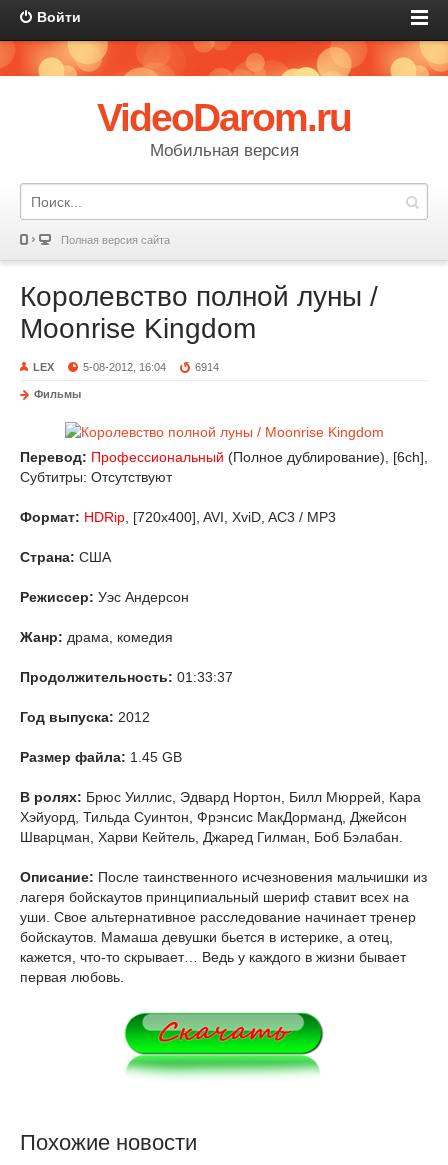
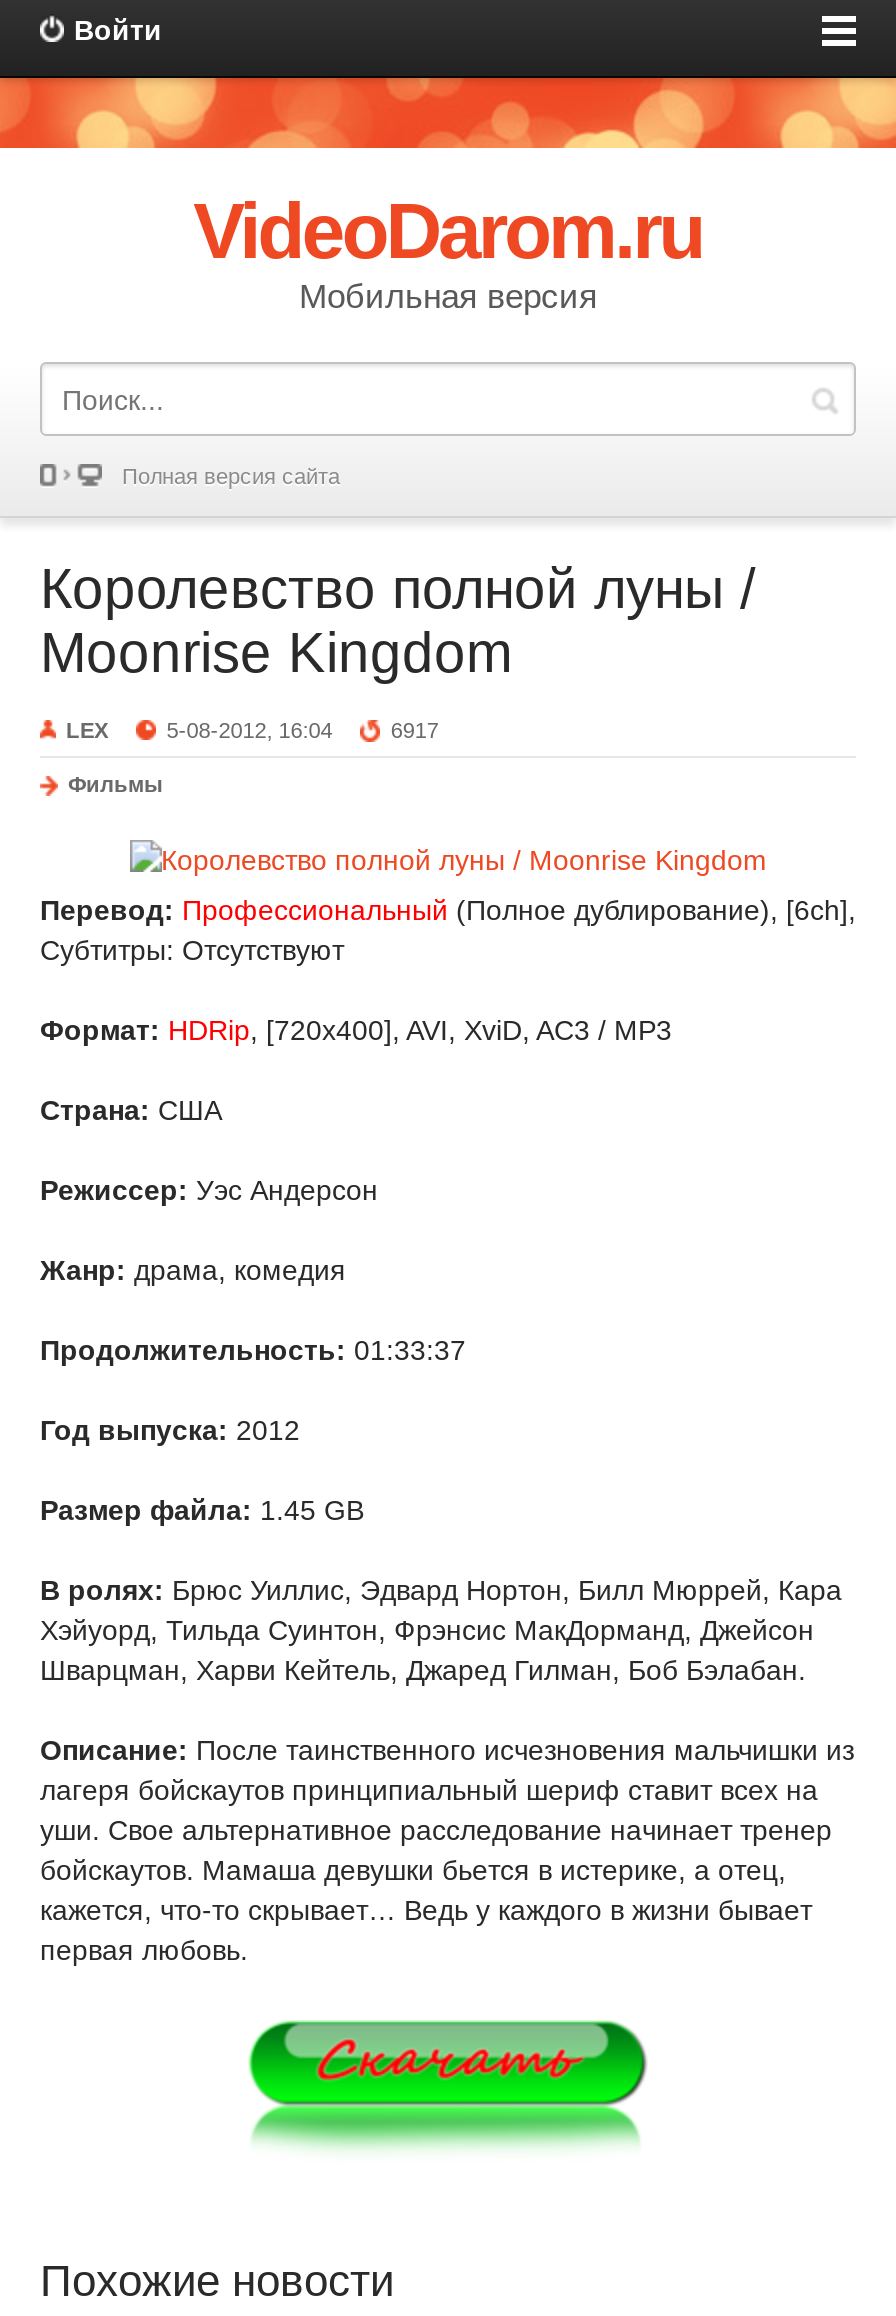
[195,361,219,373] 6914 -> [391,718,439,742] 6917

